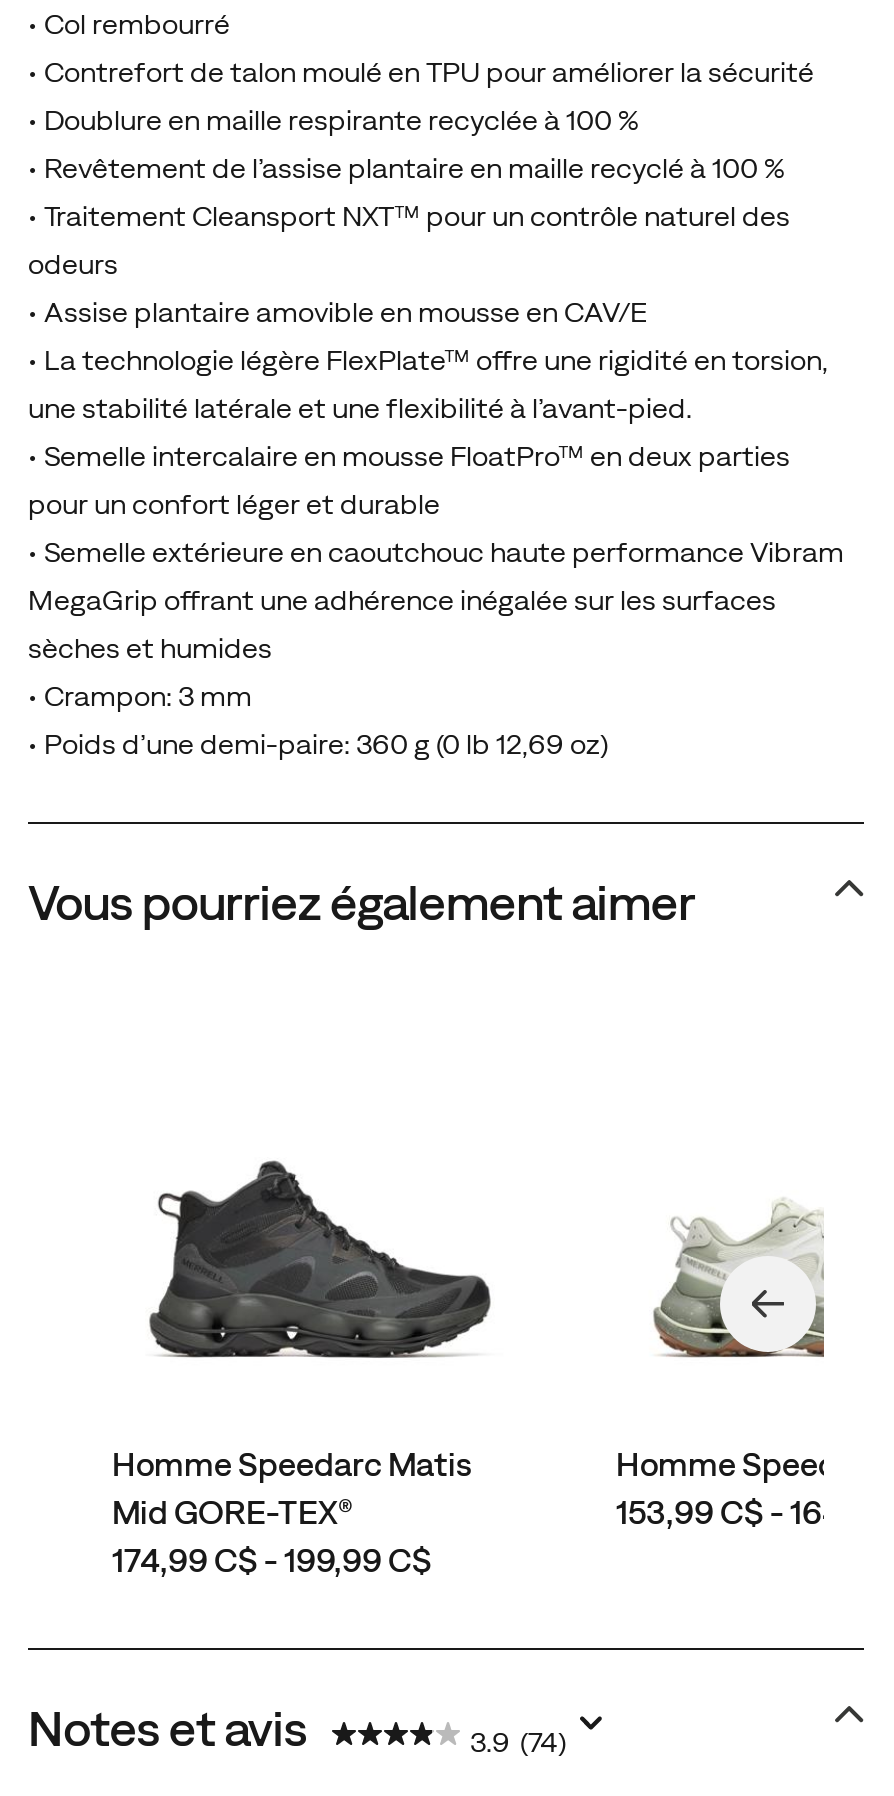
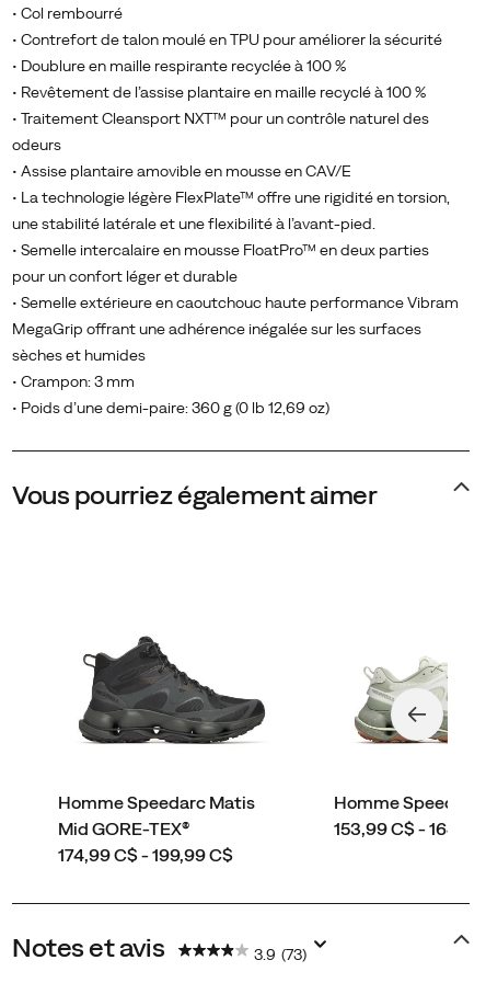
[470,1727,566,1759] 3.9 (74) -> [254,946,306,964] 3.9 (73)

